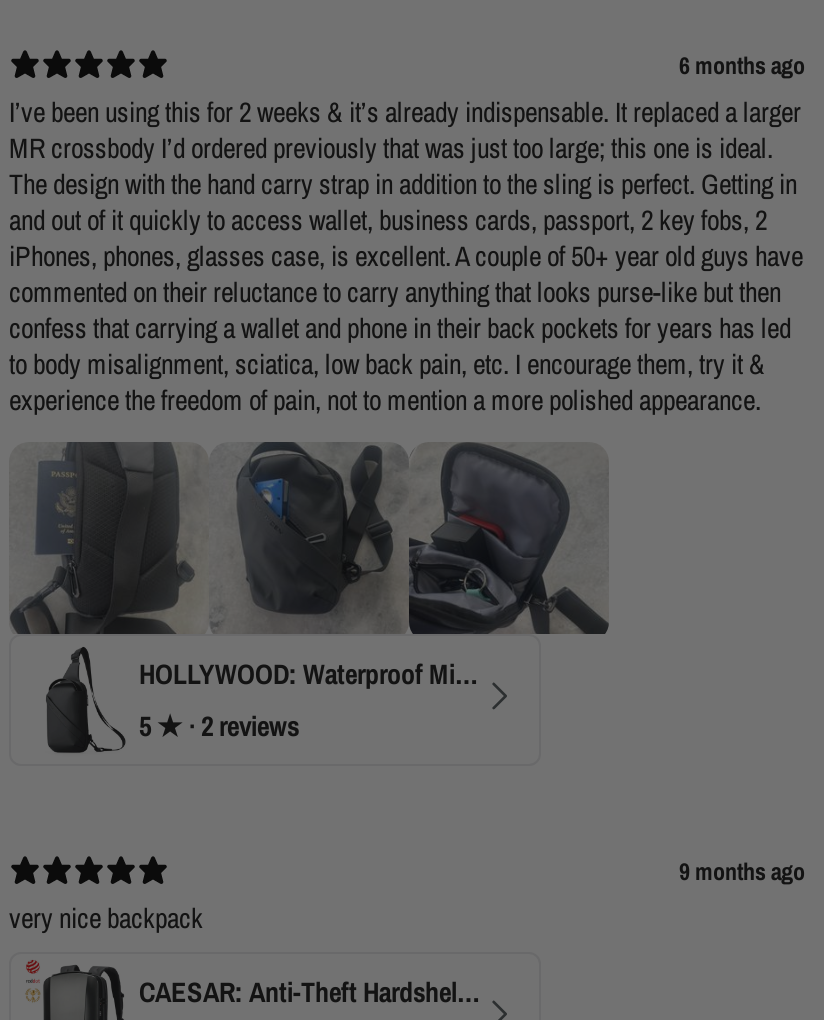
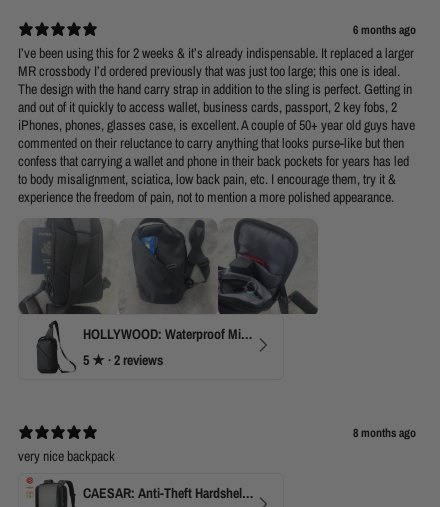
[679,855,805,887] 9 months ago -> [353,424,416,440] 8 months ago

